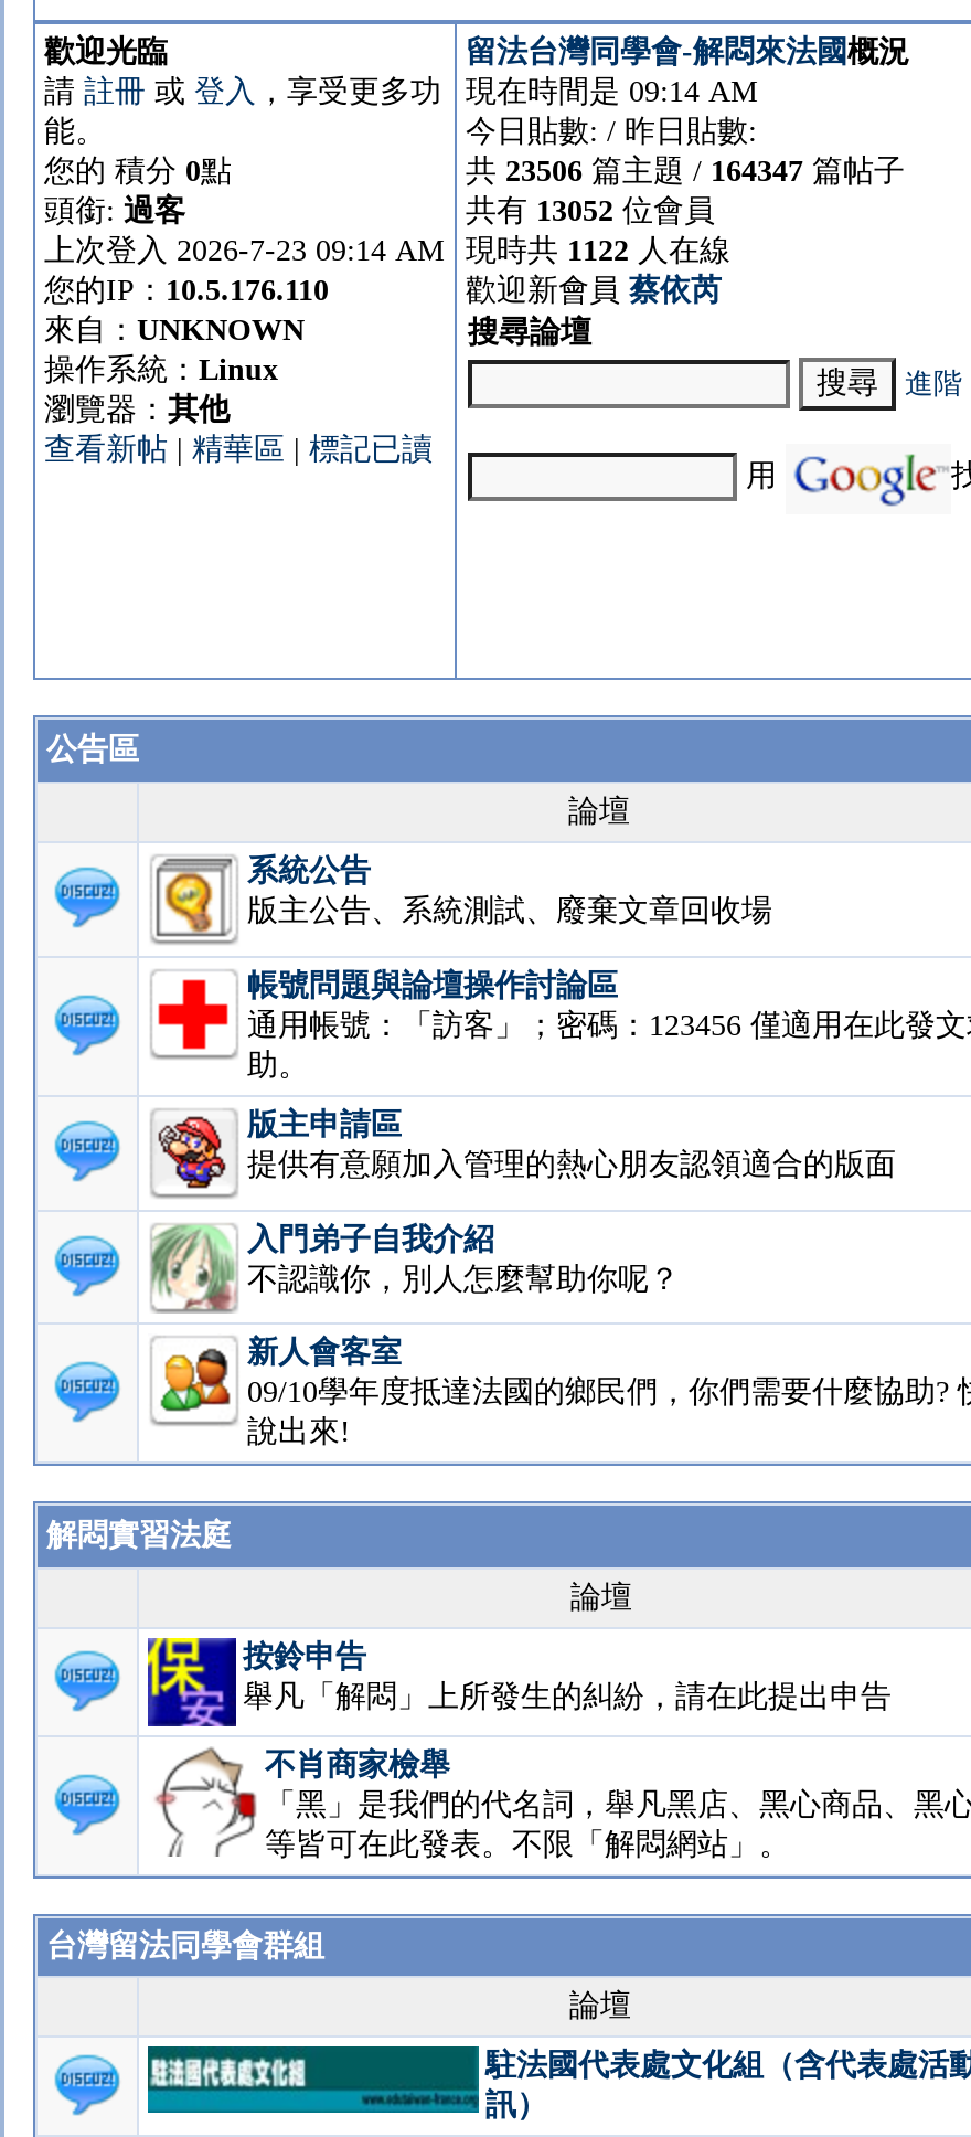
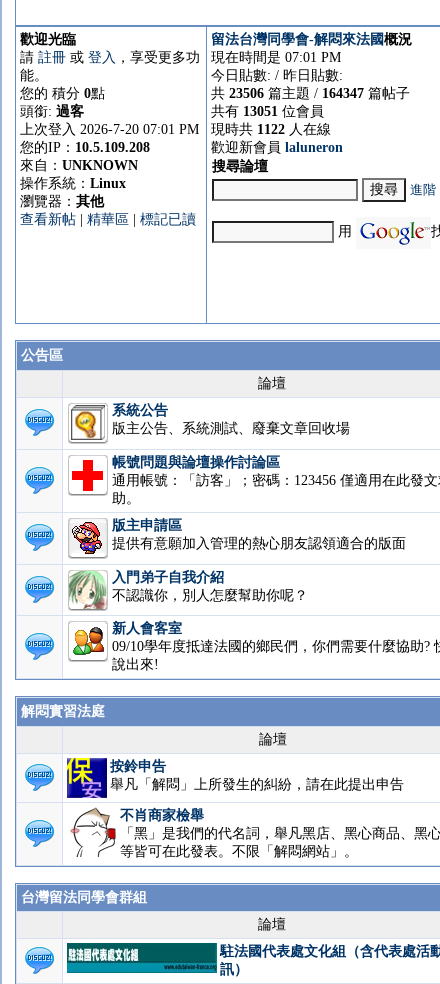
[466,75,757,108] 現在時間是 09:14 AM -> [211,50,341,65] 現在時間是 07:01 PM
[466,194,715,227] 共有13052位會員 -> [211,104,324,119] 共有13051位會員
[44,234,730,267] 上次登入 2026-7-23 09:14 AM 現時共1122人在線 -> [20,122,331,137] 上次登入 2026-7-20 07:01 PM 現時共1122人在線
[44,274,329,307] 您的IP：10.5.176.110 -> [20,140,150,155] 您的IP：10.5.109.208
[466,274,722,307] 歡迎新會員蔡依芮 -> [211,140,343,155] 歡迎新會員laluneron

